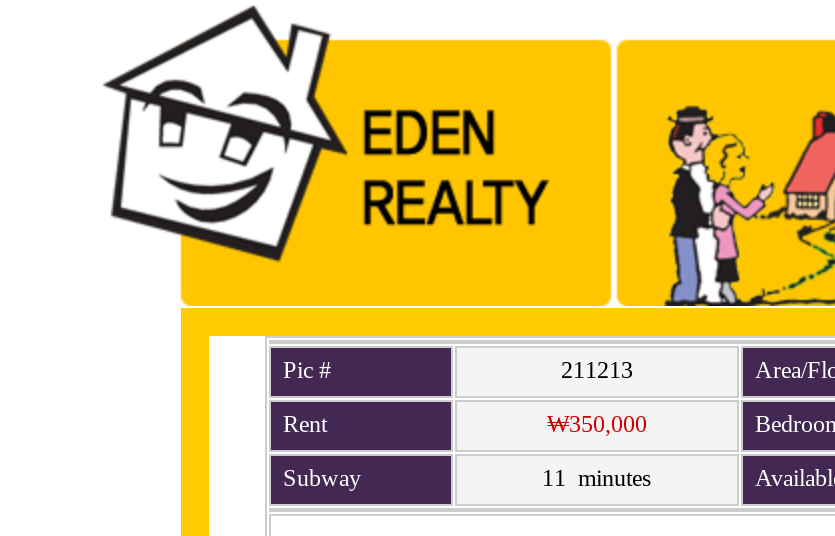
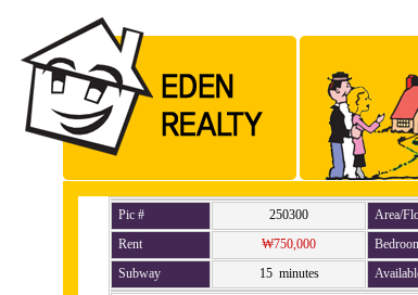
[561,356,633,384] 211213 -> [269,207,308,222] 250300
[547,410,647,438] ₩350,000 -> [262,236,316,252] ₩750,000
[542,464,652,492] 11 minutes -> [259,266,319,281] 15 minutes

